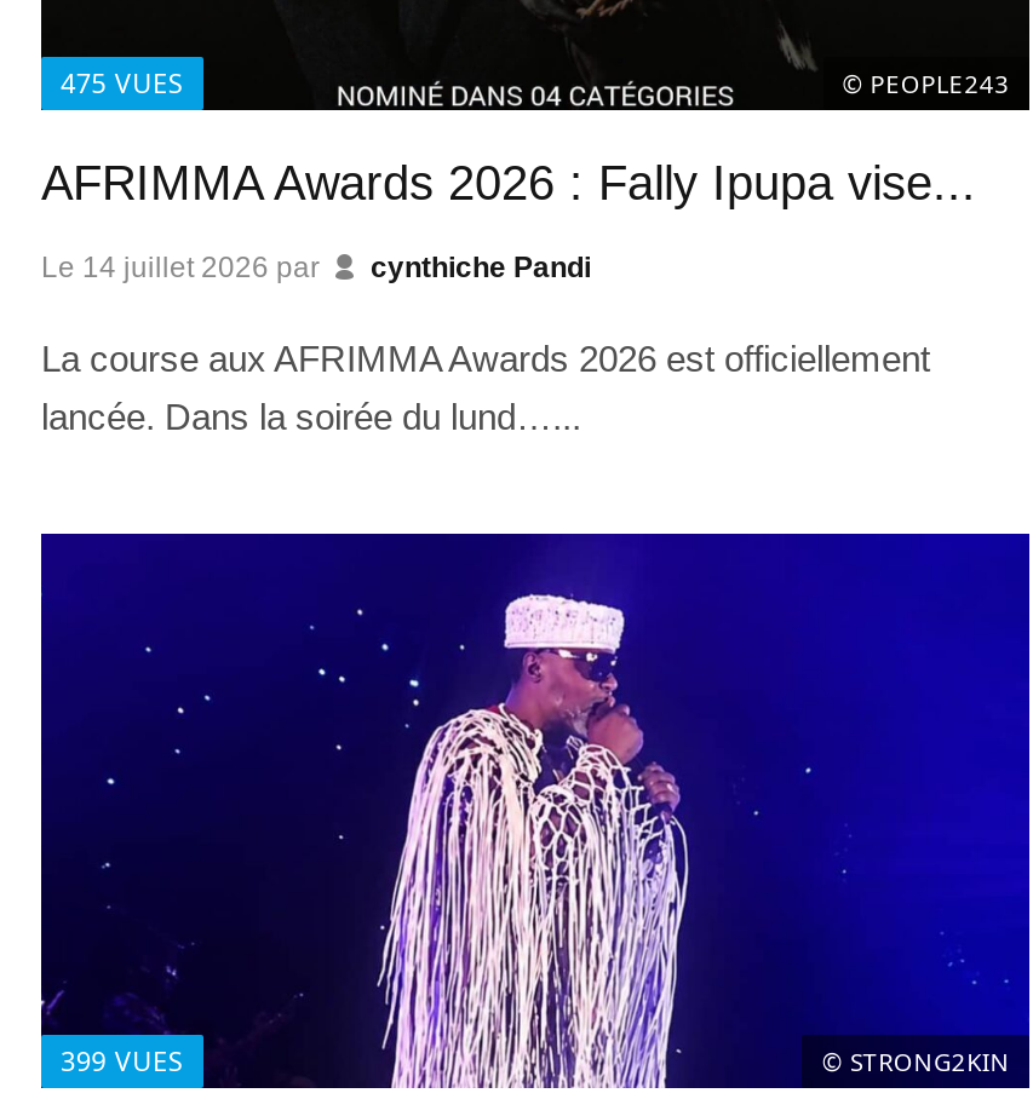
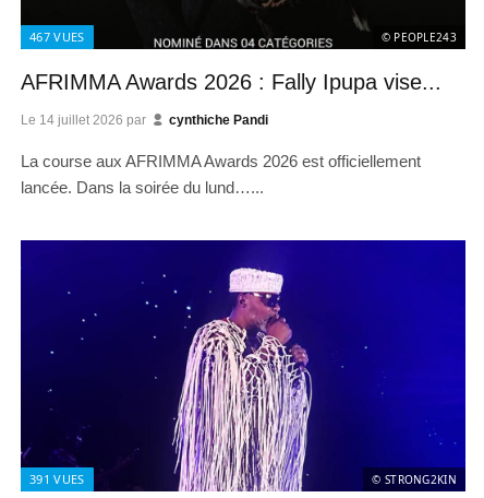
[61,63,183,99] 475 VUES -> [29,28,85,45] 467 VUES
[61,1042,183,1078] 399 VUES -> [29,470,85,487] 391 VUES

